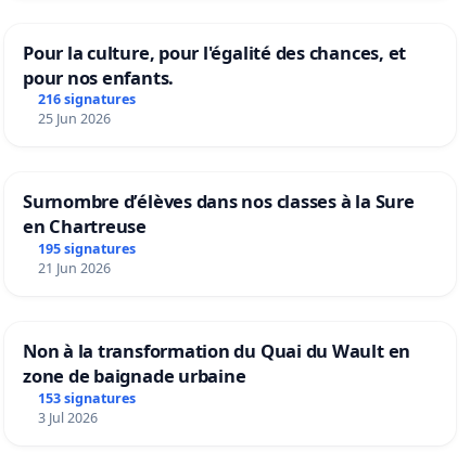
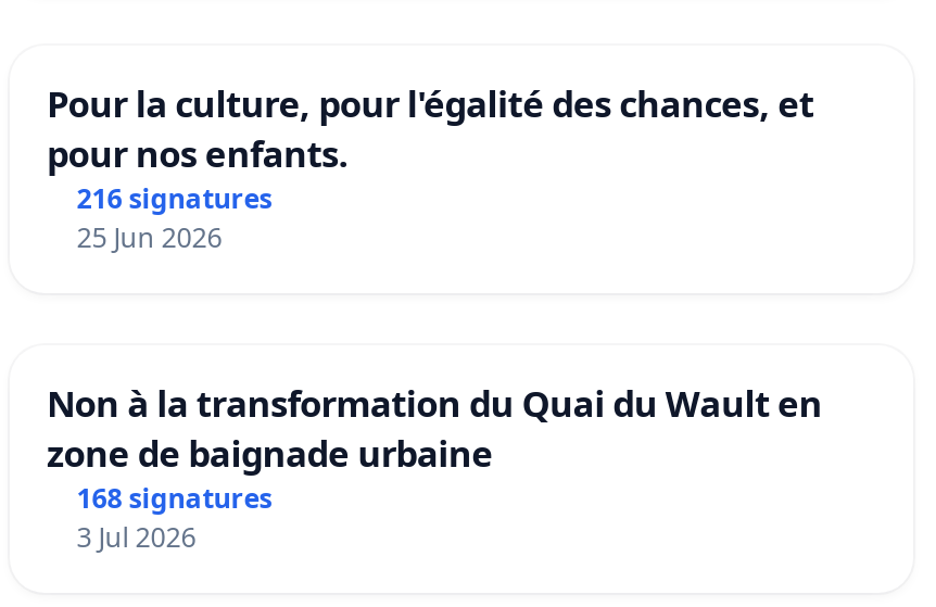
[23,189,414,278] Surnombre d’élèves dans nos classes à la Sure | en Chartreuse | 195 signatures | 21 Jun 2026 -> none
[38,389,135,408] 153 signatures -> [77,481,272,518] 168 signatures

